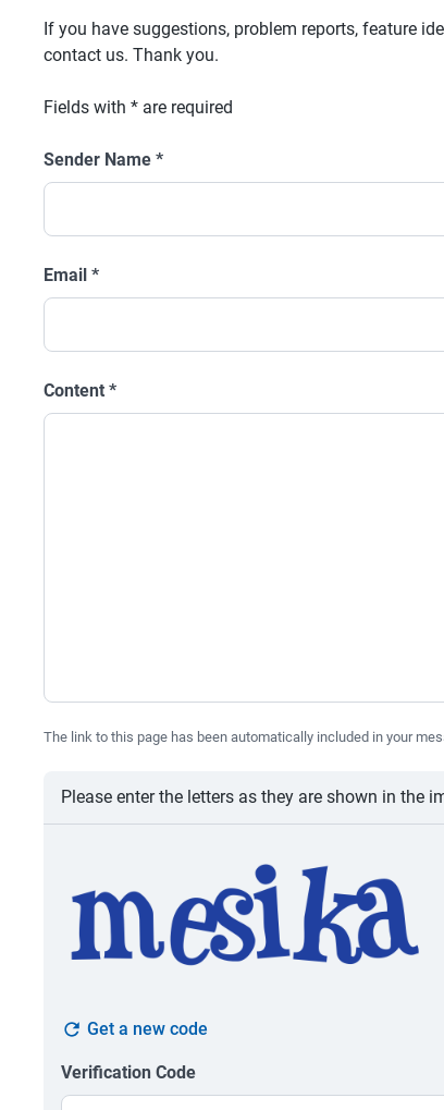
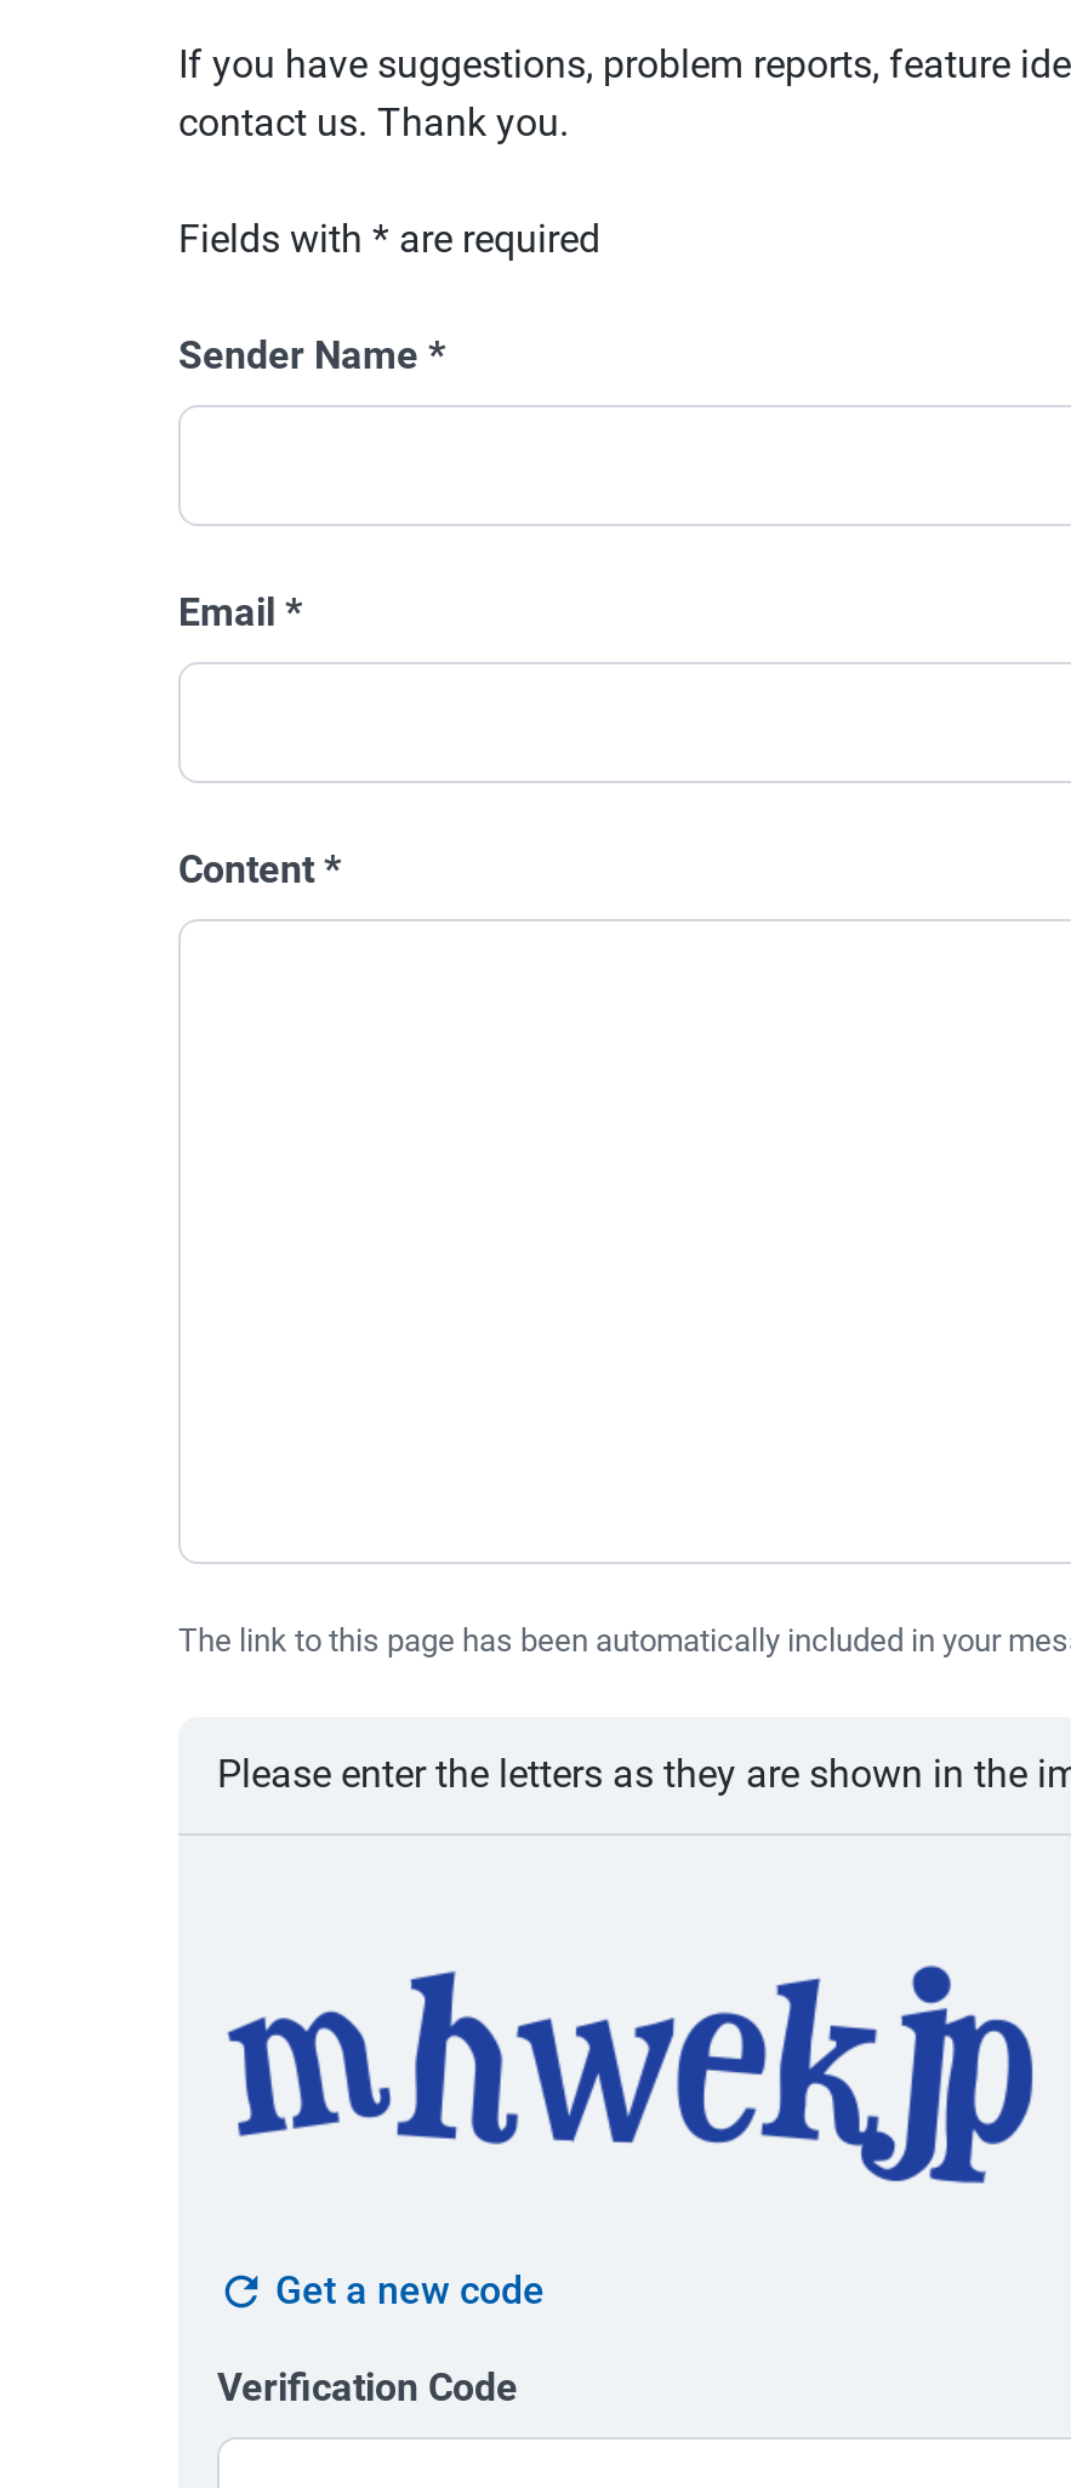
[66,863,427,980] [image] -> [227,1923,1035,2185] [image]

